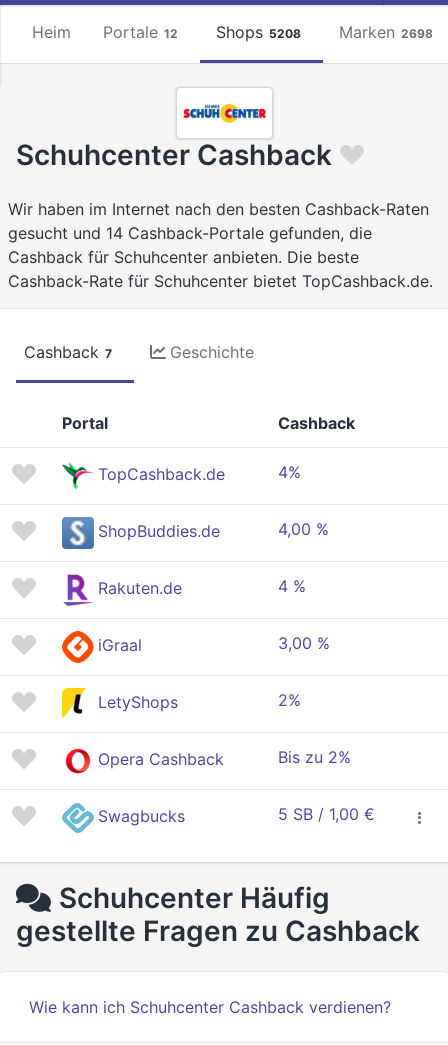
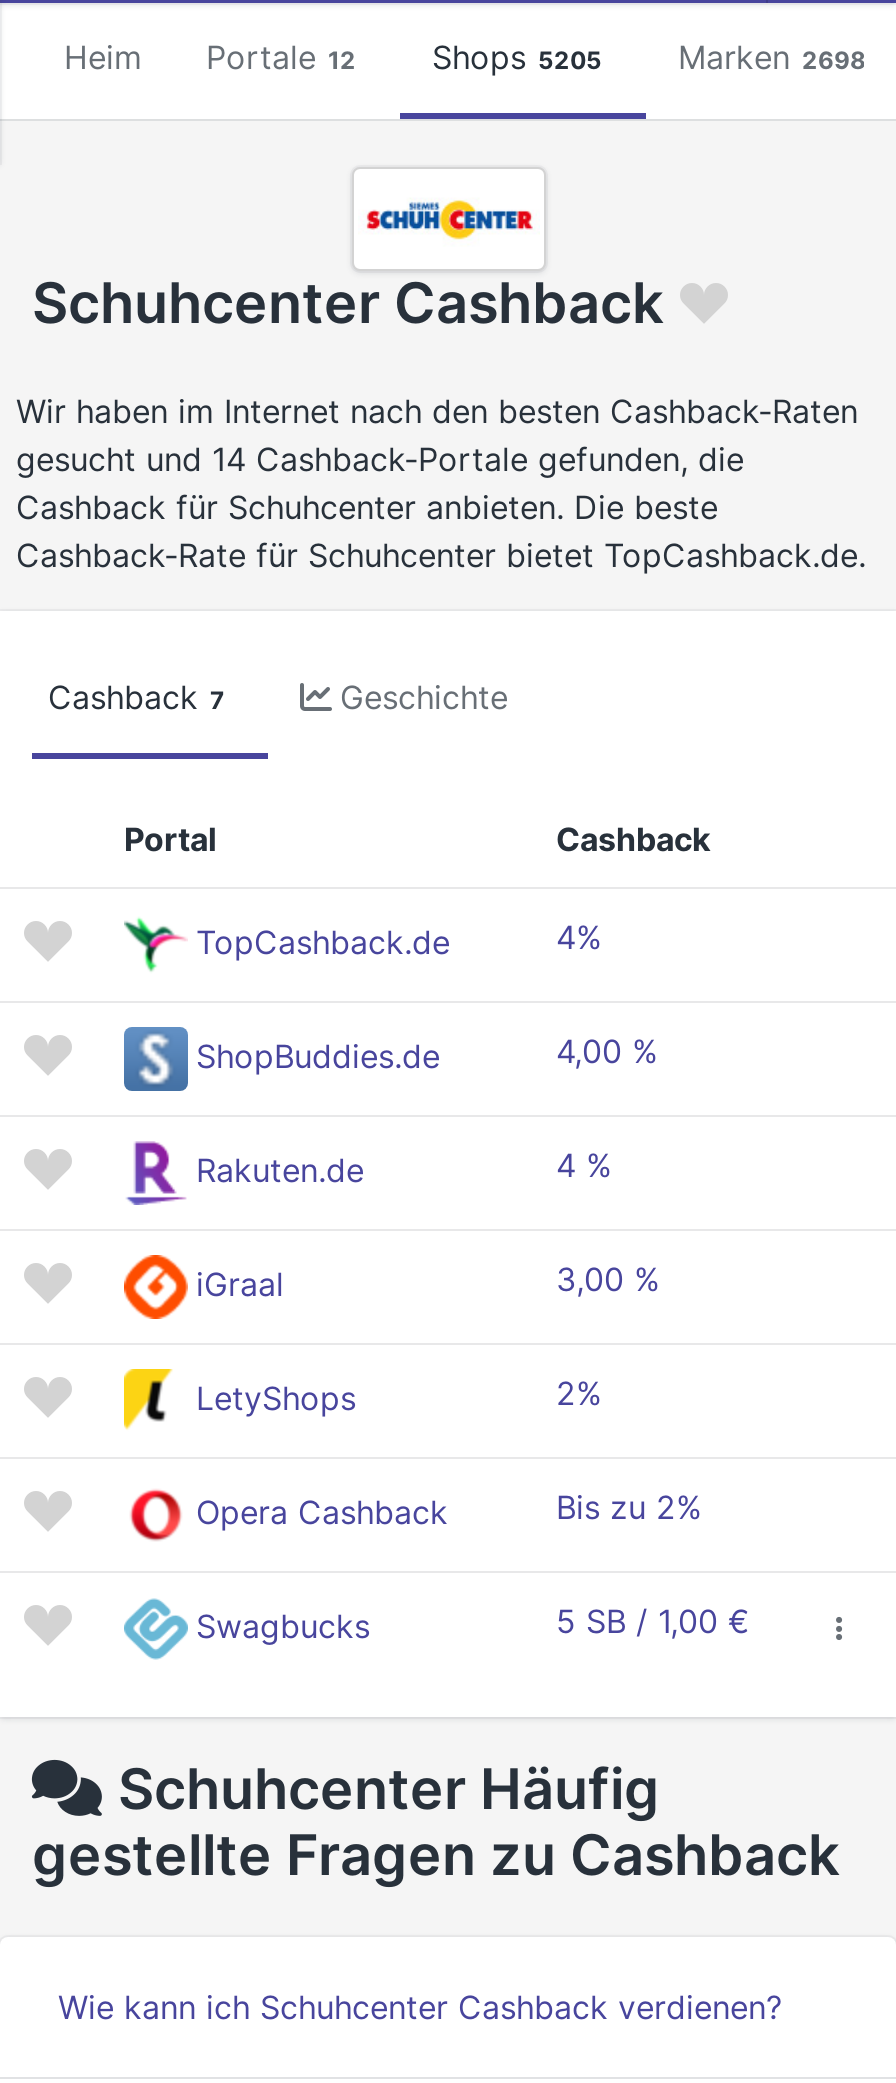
[32,22,433,42] Heim Portale 12 Shops 5208 Marken 2698 -> [64,37,866,77] Heim Portale 12 Shops 5205 Marken 2698

